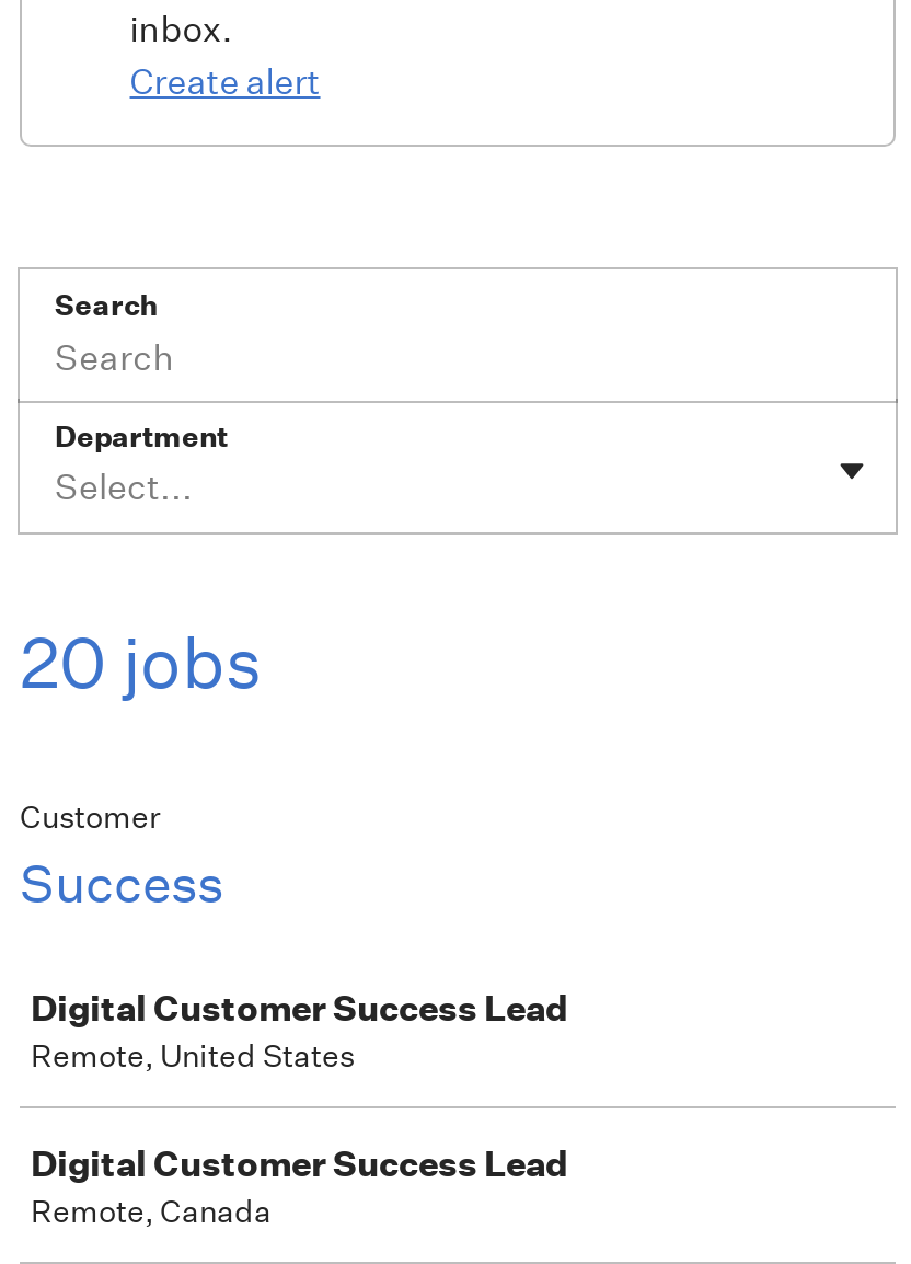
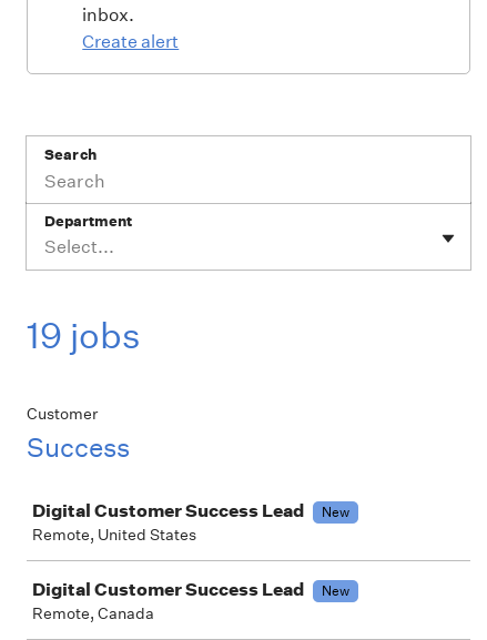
[20,620,263,705] 20 jobs -> [27,314,141,357] 19 jobs
none -> [322,502,349,521] New
none -> [322,581,349,600] New

